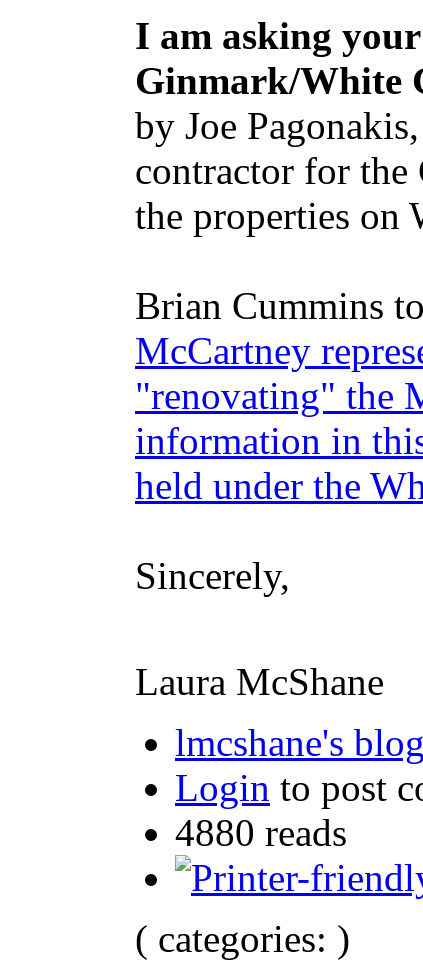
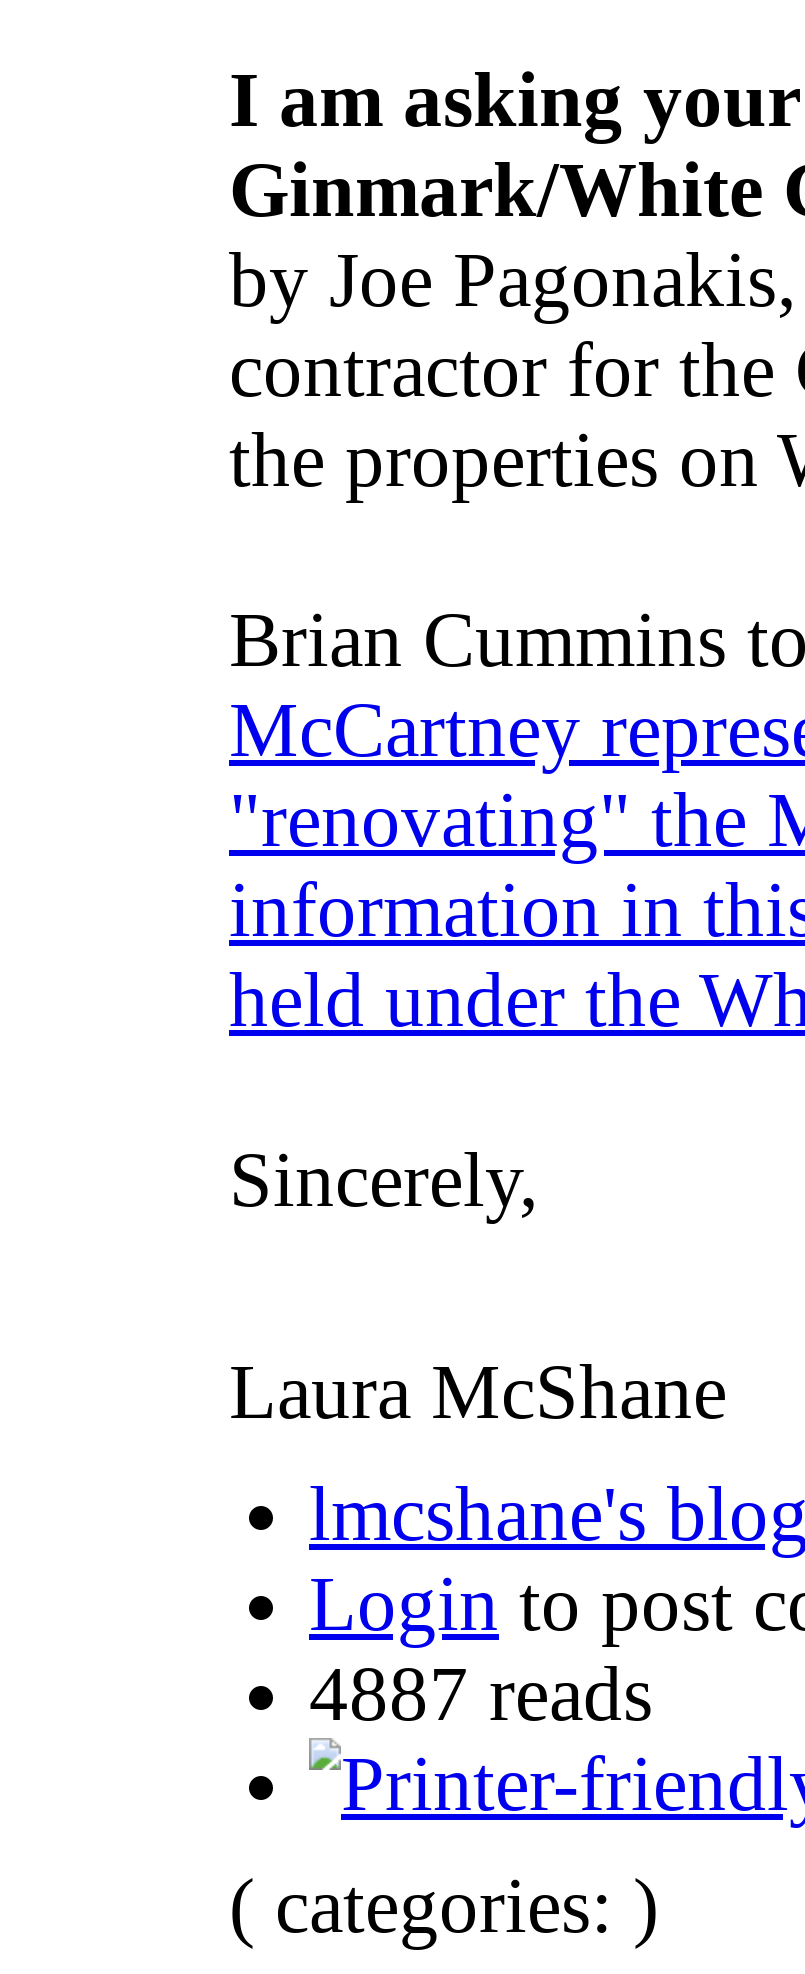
[175,811,347,854] 4880 reads -> [309,1650,653,1736] 4887 reads

